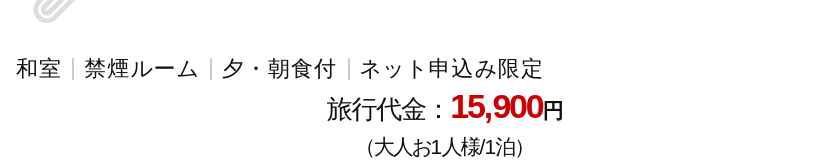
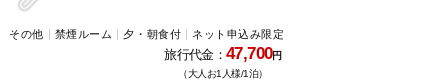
[16,56,62,80] 和室 -> [9,28,44,40] その他
[327,88,561,126] 旅行代金：15,900円 -> [164,44,282,63] 旅行代金：47,700円

